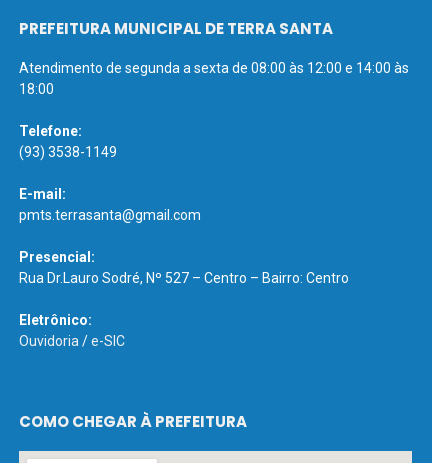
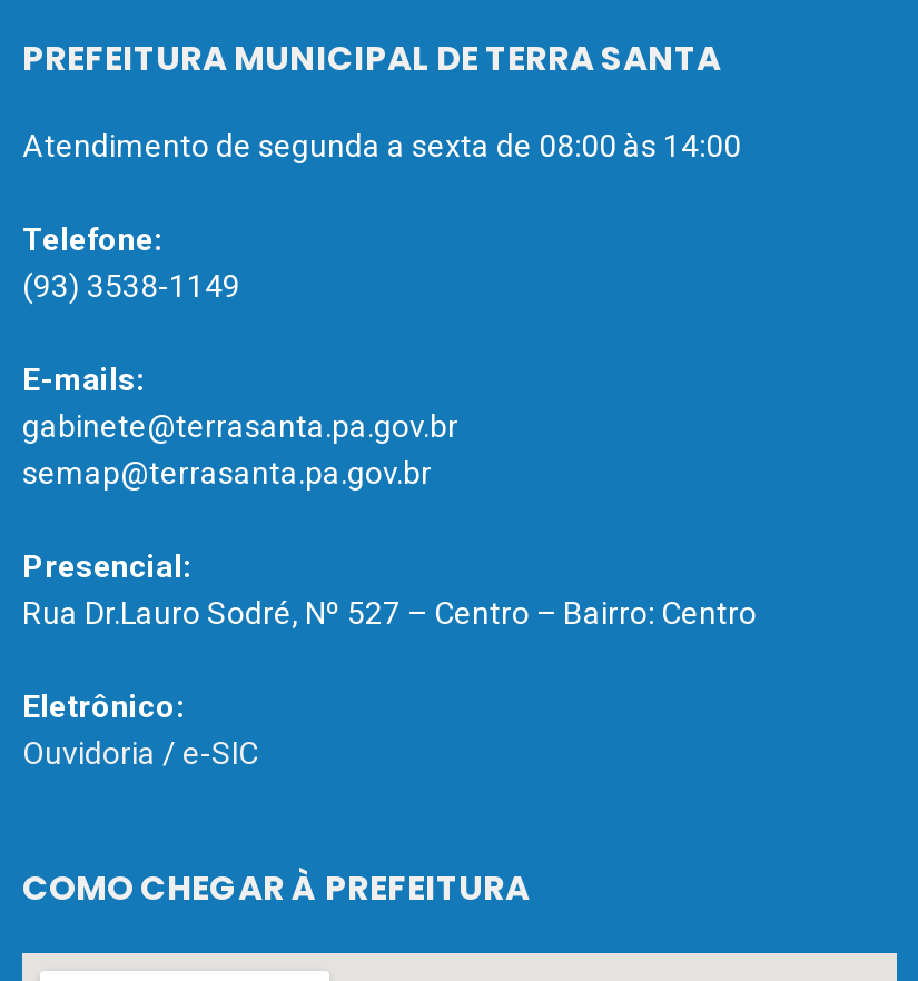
[19,60,409,97] Atendimento de segunda a sexta de 08:00 às 12:00 e 14:00 às | 18:00 -> [22,128,741,164] Atendimento de segunda a sexta de 08:00 às 14:00
[19,186,201,223] E-mail: | pmts.terrasanta@gmail.com -> [22,362,458,491] E-mails: | gabinete@terrasanta.pa.gov.br | semap@terrasanta.pa.gov.br

